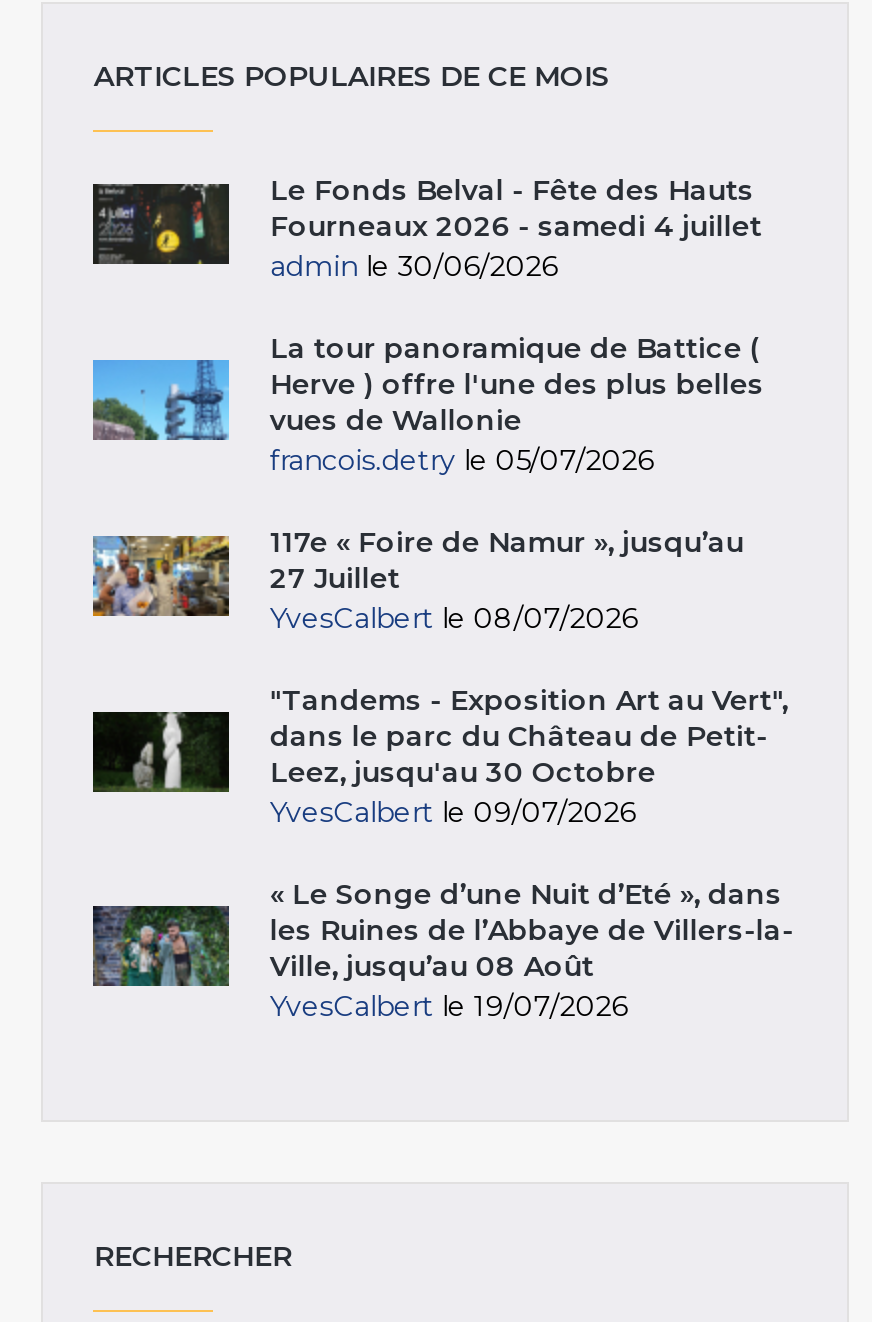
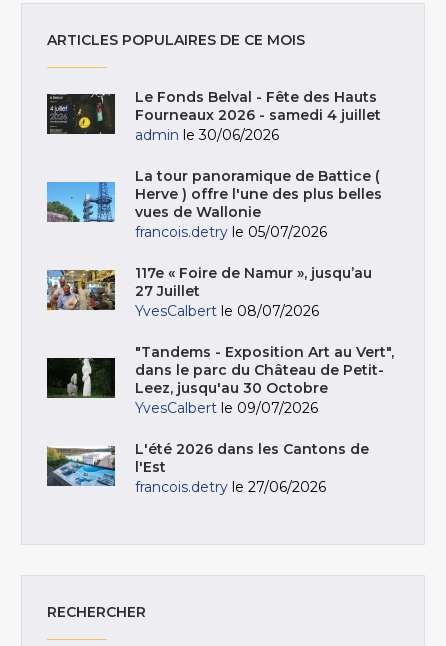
[93,875,794,1023] [image] | « Le Songe d’une Nuit d’Eté », dans | les Ruines de l’Abbaye de Villers-la- | Ville, jusqu’au 08 Août | YvesCalbert le 19/07/2026 -> [46,440,369,496] [image] | L'été 2026 dans les Cantons de | l'Est | francois.detry le 27/06/2026

